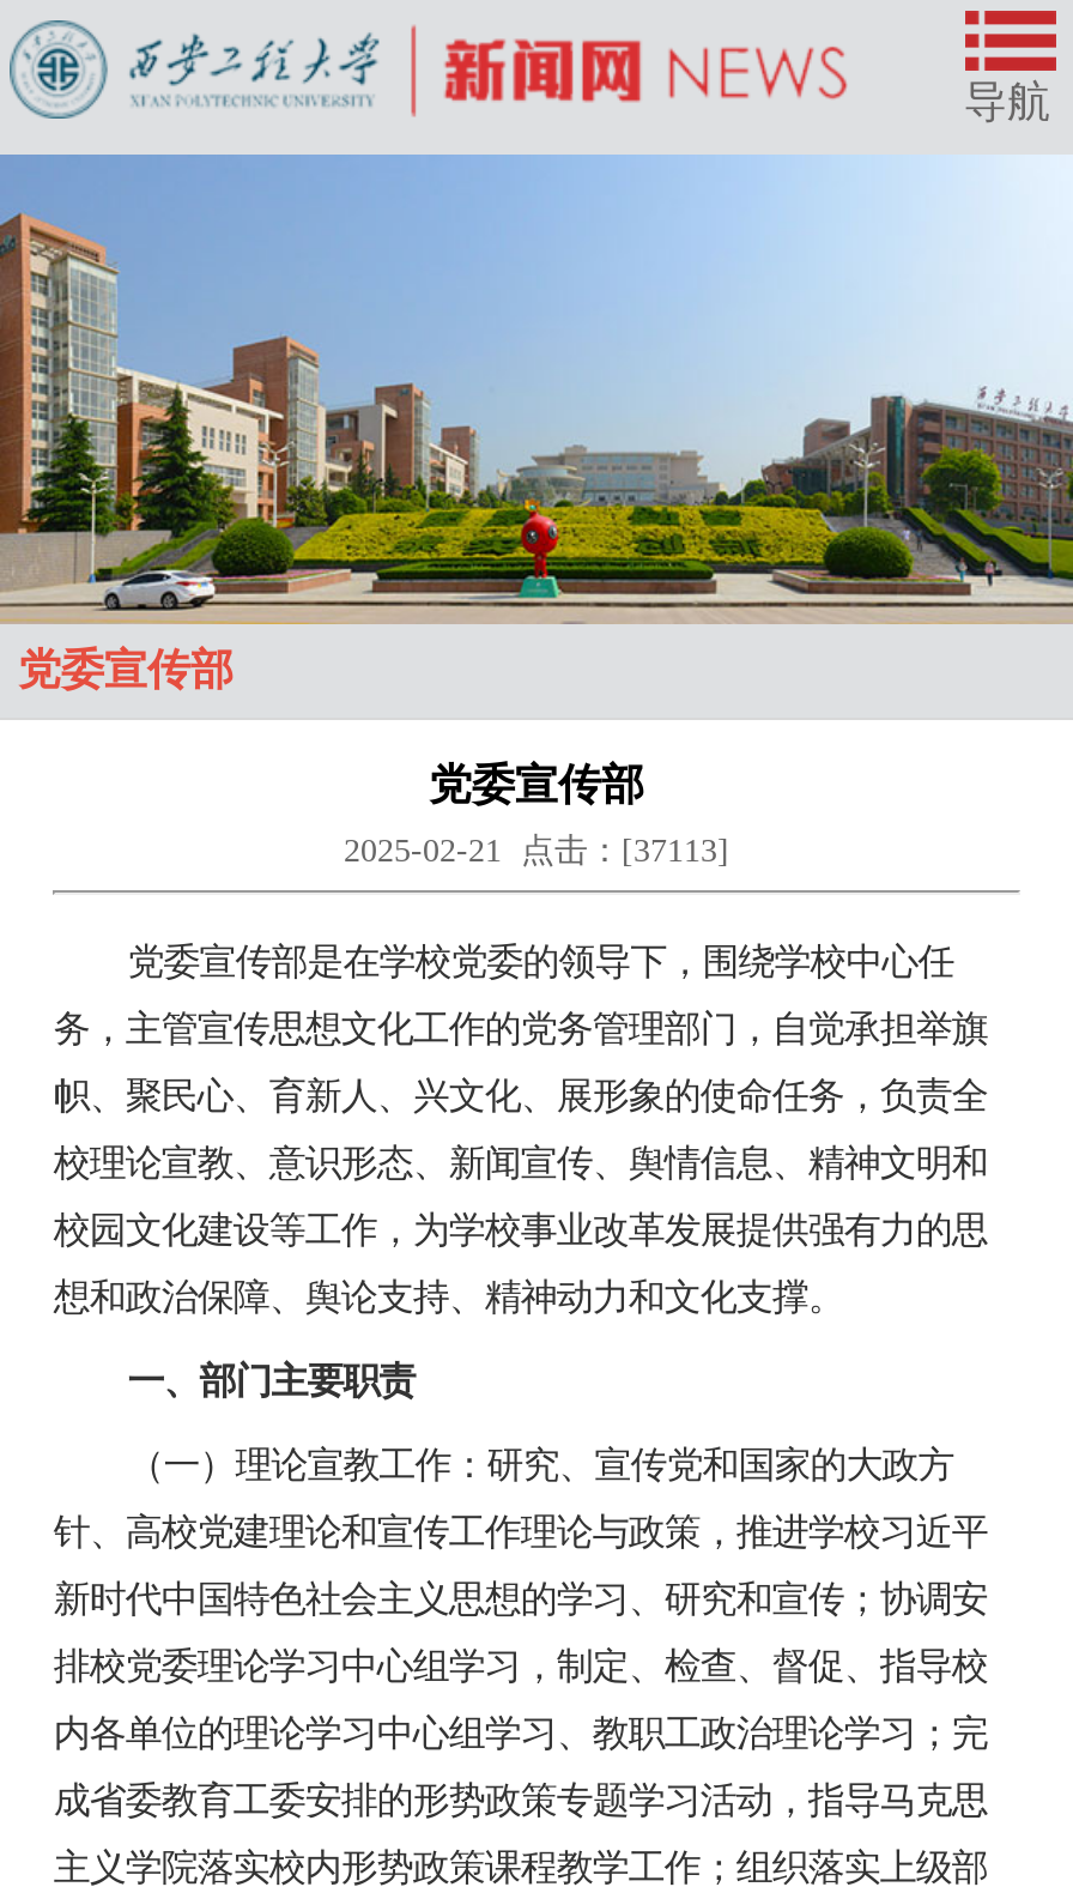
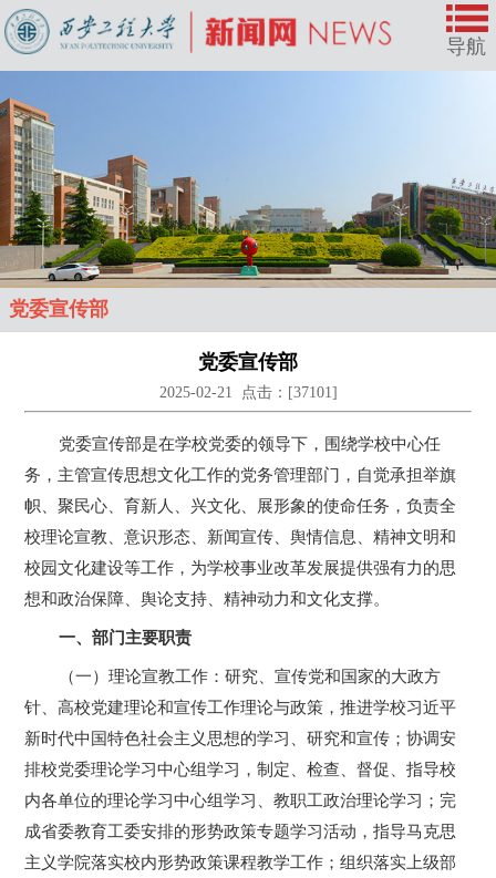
[344,832,729,868] 2025-02-21 点击：[37113] -> [159,384,337,400] 2025-02-21 点击：[37101]

